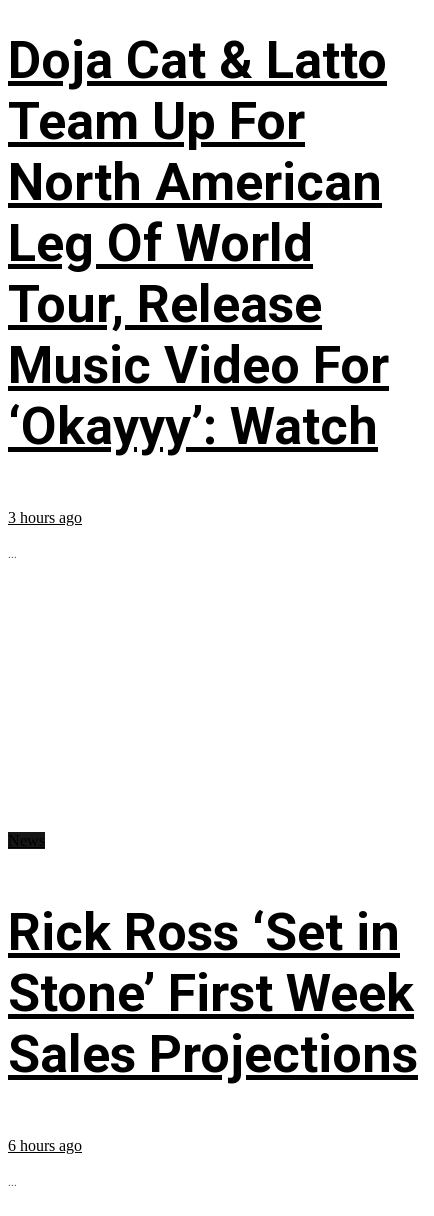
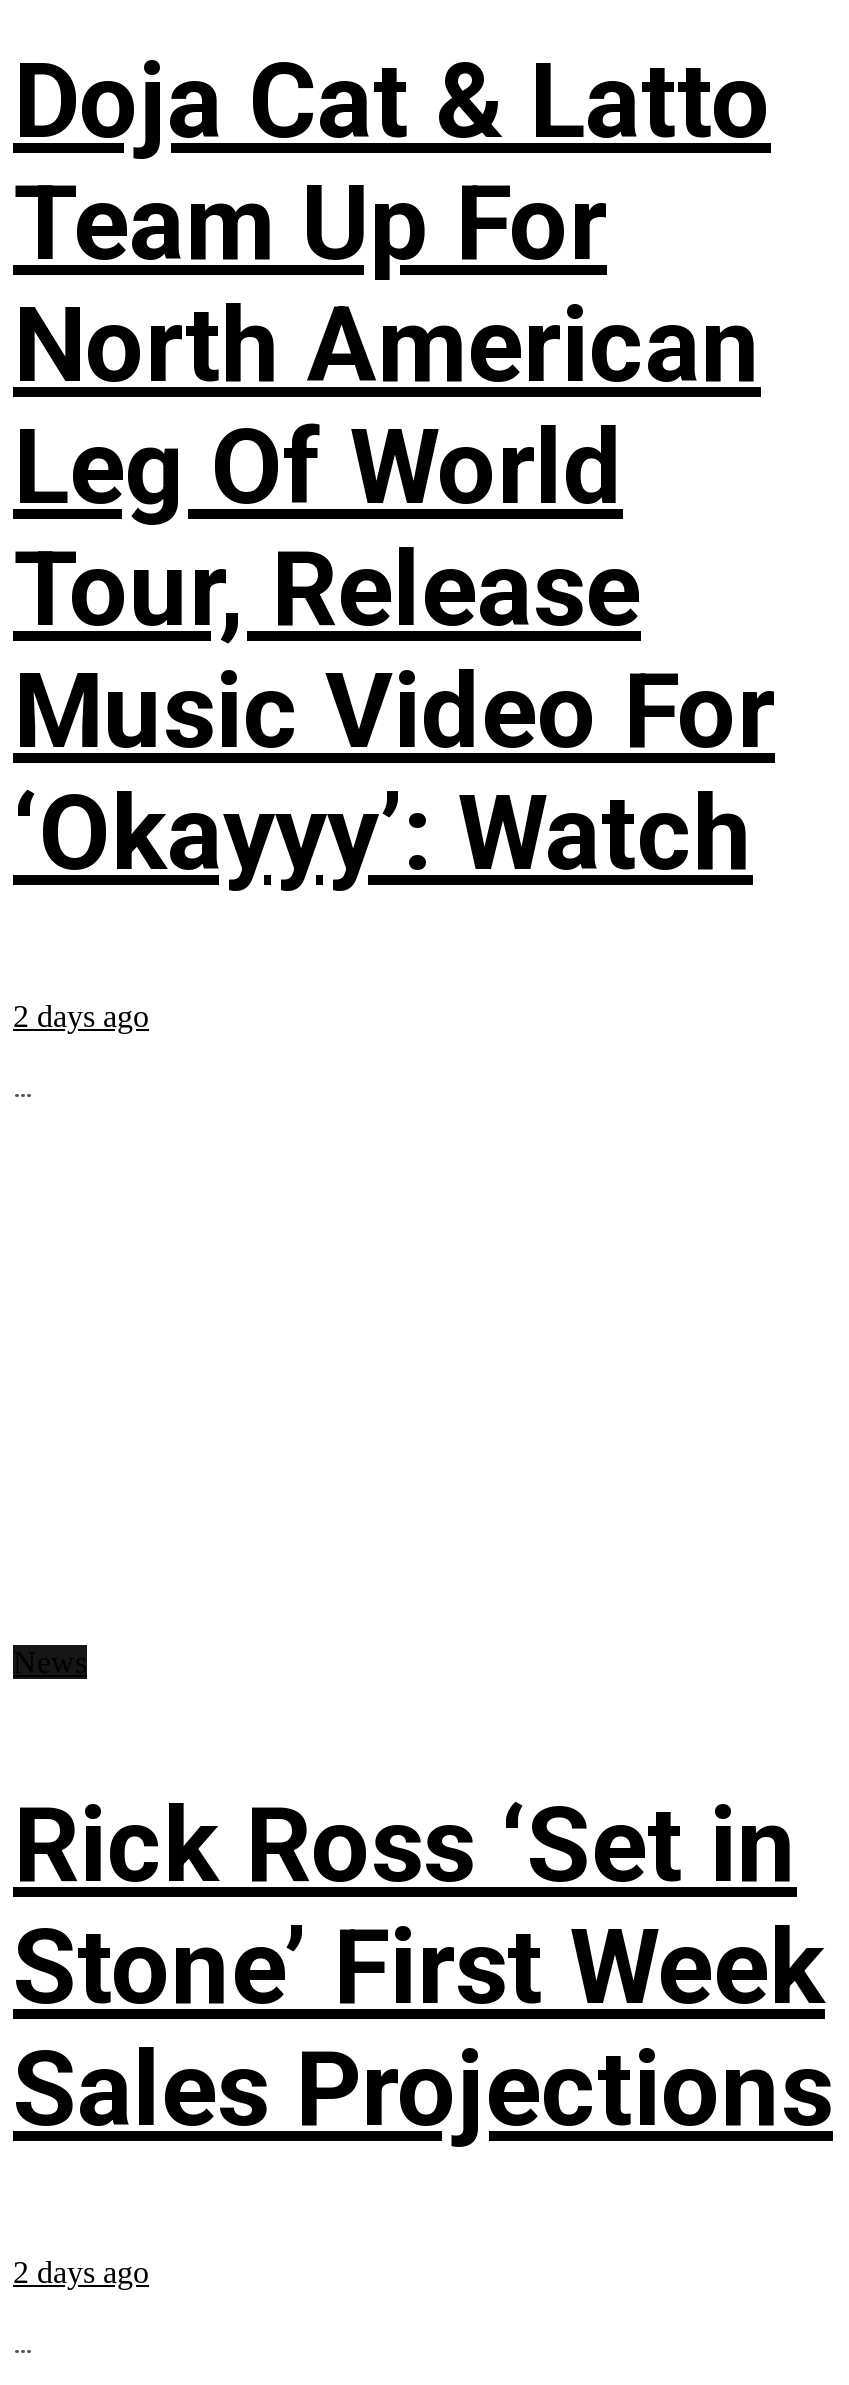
[8,509,82,526] 3 hours ago -> [13,999,149,1033] 2 days ago
[8,1137,82,1154] 6 hours ago -> [13,2255,149,2289] 2 days ago

